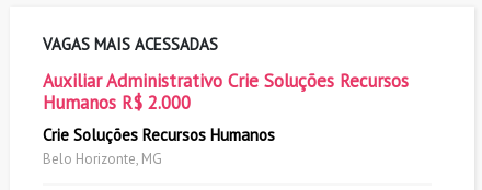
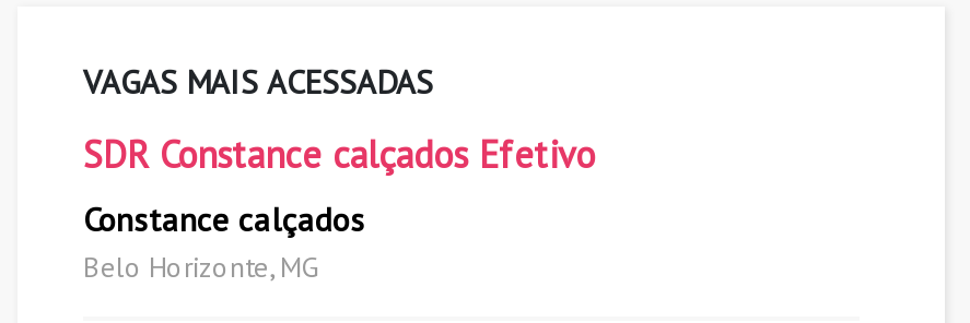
[43,69,409,145] Auxiliar Administrativo Crie Soluções Recursos | Humanos R$ 2.000 | Crie Soluções Recursos Humanos -> [83,131,595,240] SDR Constance calçados Efetivo | Constance calçados

